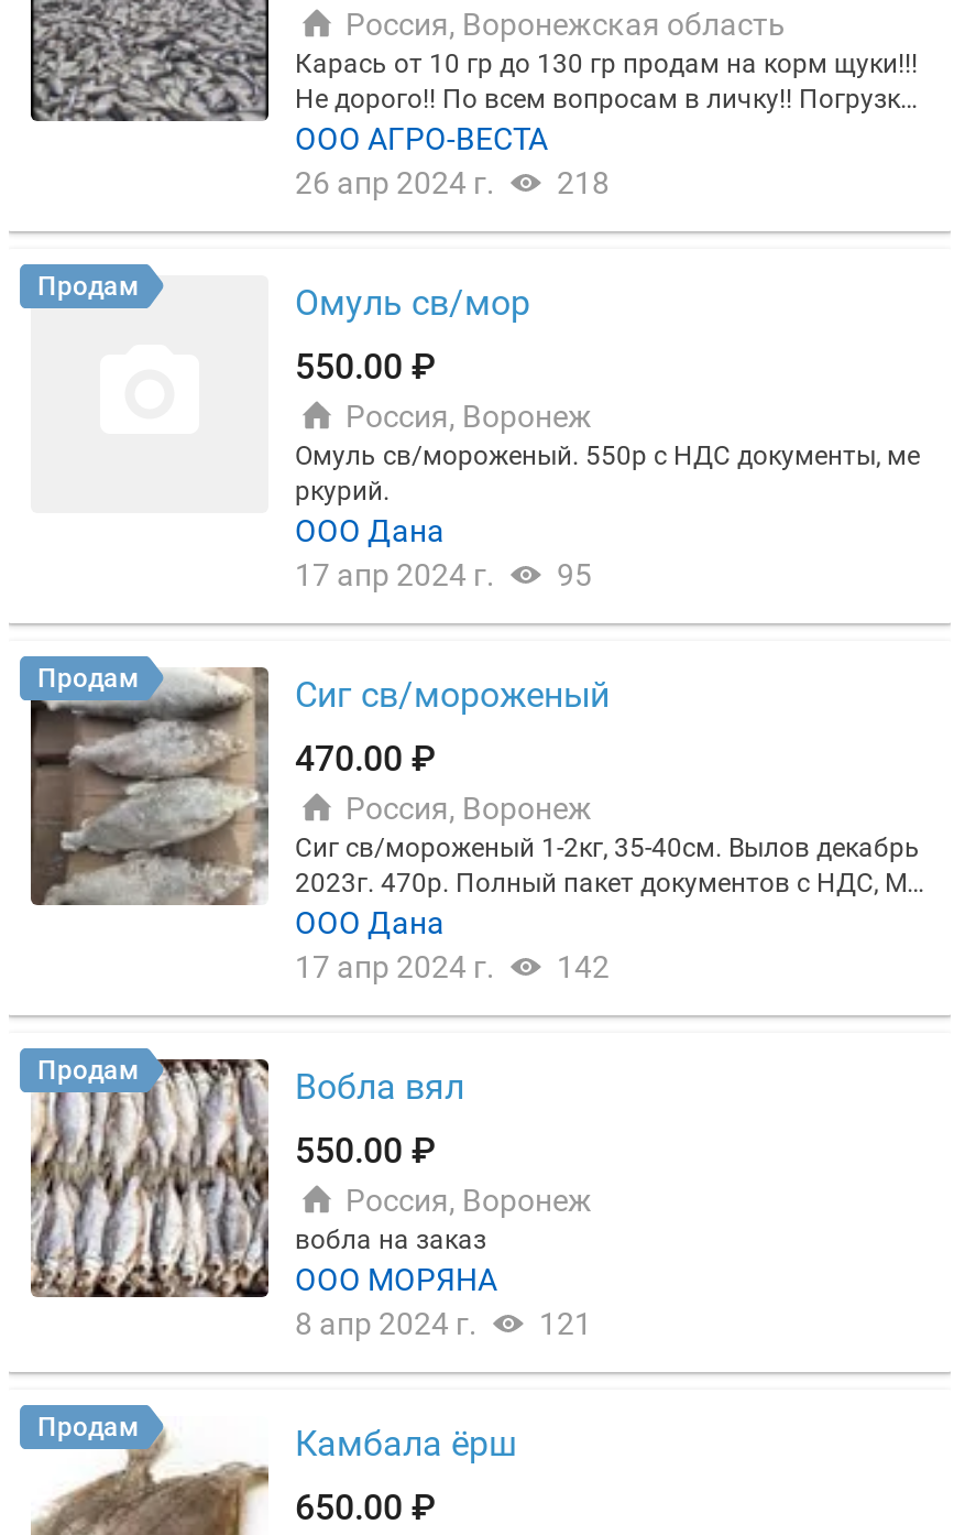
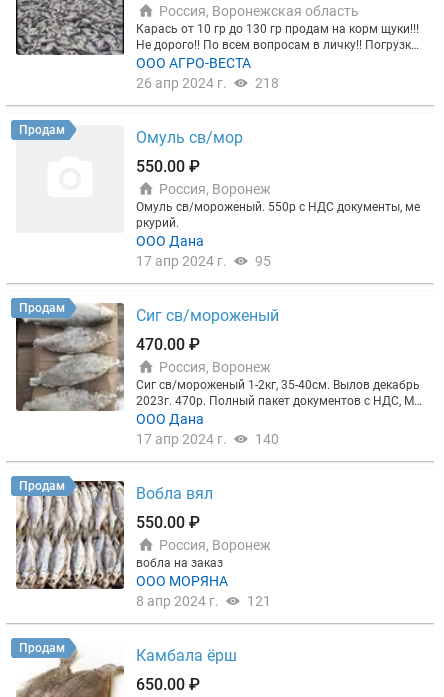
[295,949,610,984] 17 апр 2024 г. 142 -> [136,431,279,447] 17 апр 2024 г. 140

